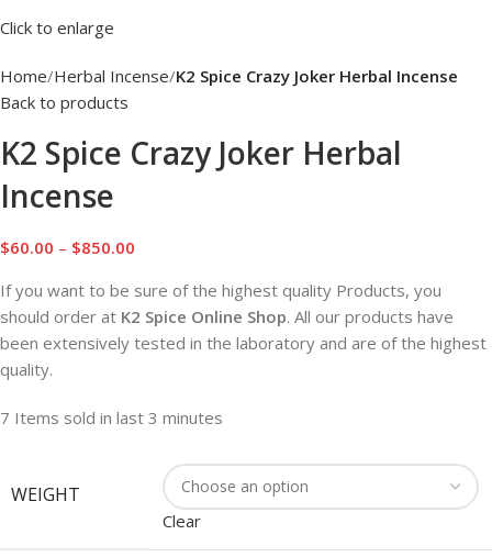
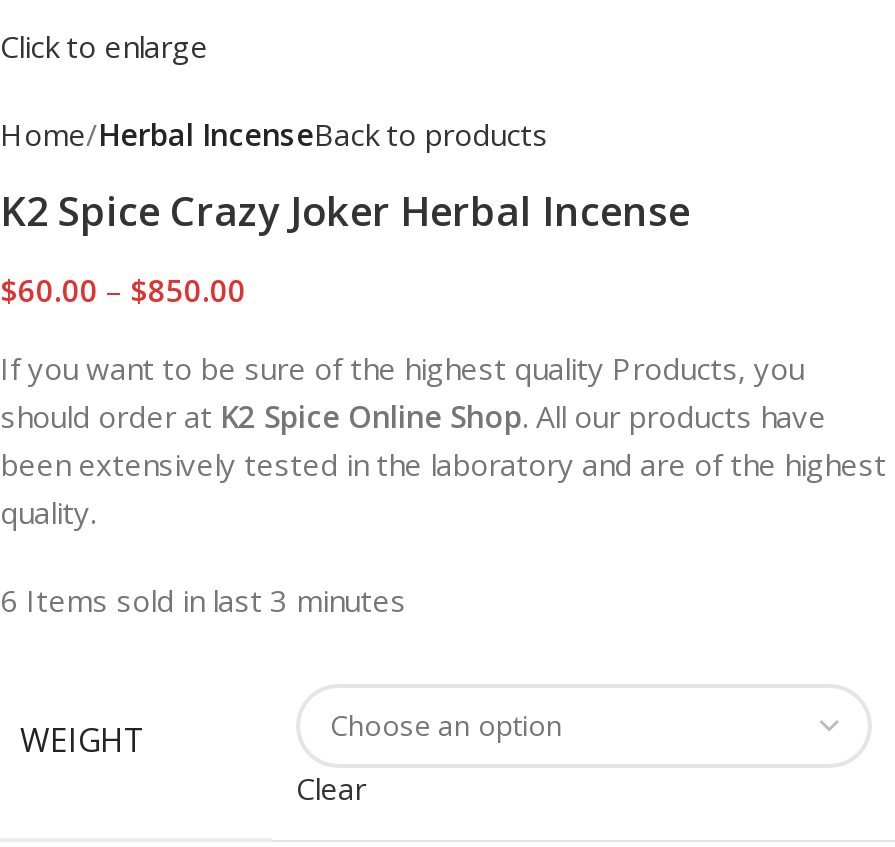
[0,65,458,216] Home Herbal Incense K2 Spice Crazy Joker Herbal Incense | Back to products | K2 Spice Crazy Joker Herbal | Incense -> [0,114,690,238] Home Herbal IncenseBack to products | K2 Spice Crazy Joker Herbal Incense
[0,406,223,428] 7 Items sold in last 3 minutes -> [0,580,406,620] 6 Items sold in last 3 minutes

